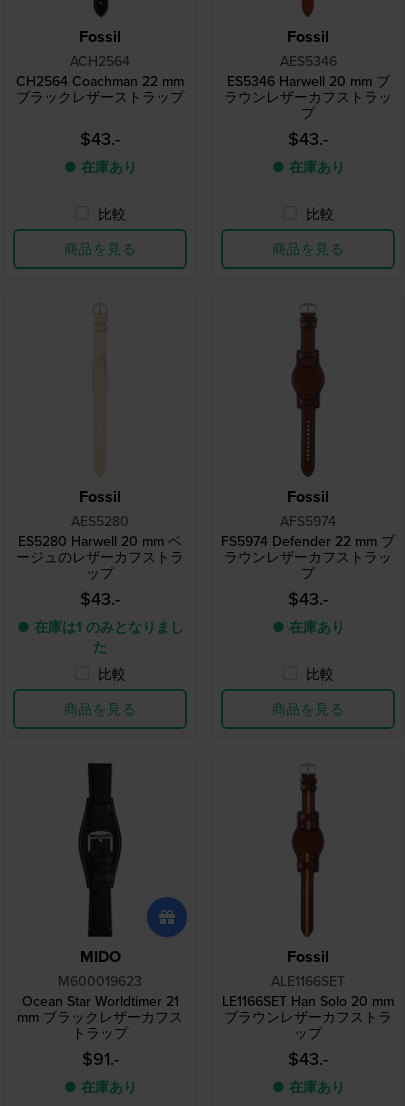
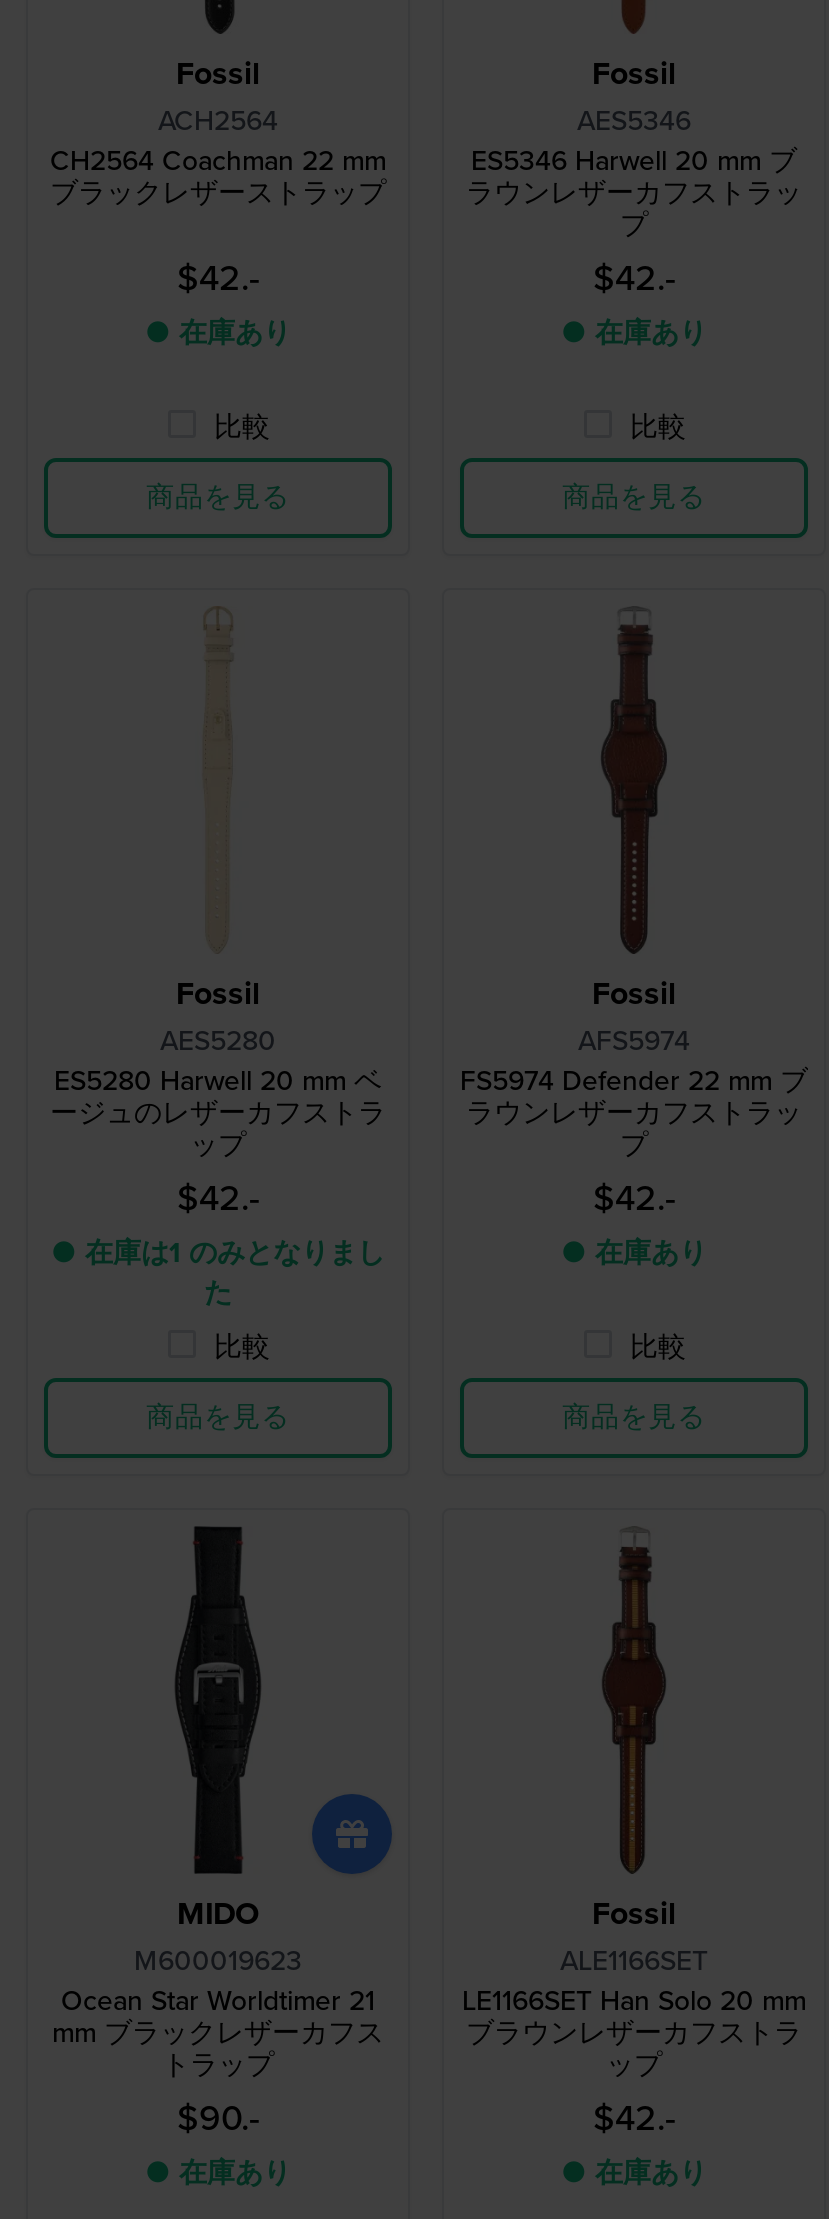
[80,126,120,151] $43.- -> [177,252,259,304] $42.-
[288,126,328,151] $43.- -> [593,252,675,304] $42.-
[80,586,120,611] $43.- -> [177,1172,259,1224] $42.-
[288,586,328,611] $43.- -> [593,1172,675,1224] $42.-
[81,1046,118,1071] $91.- -> [177,2092,259,2144] $90.-
[288,1046,328,1071] $43.- -> [593,2092,675,2144] $42.-

